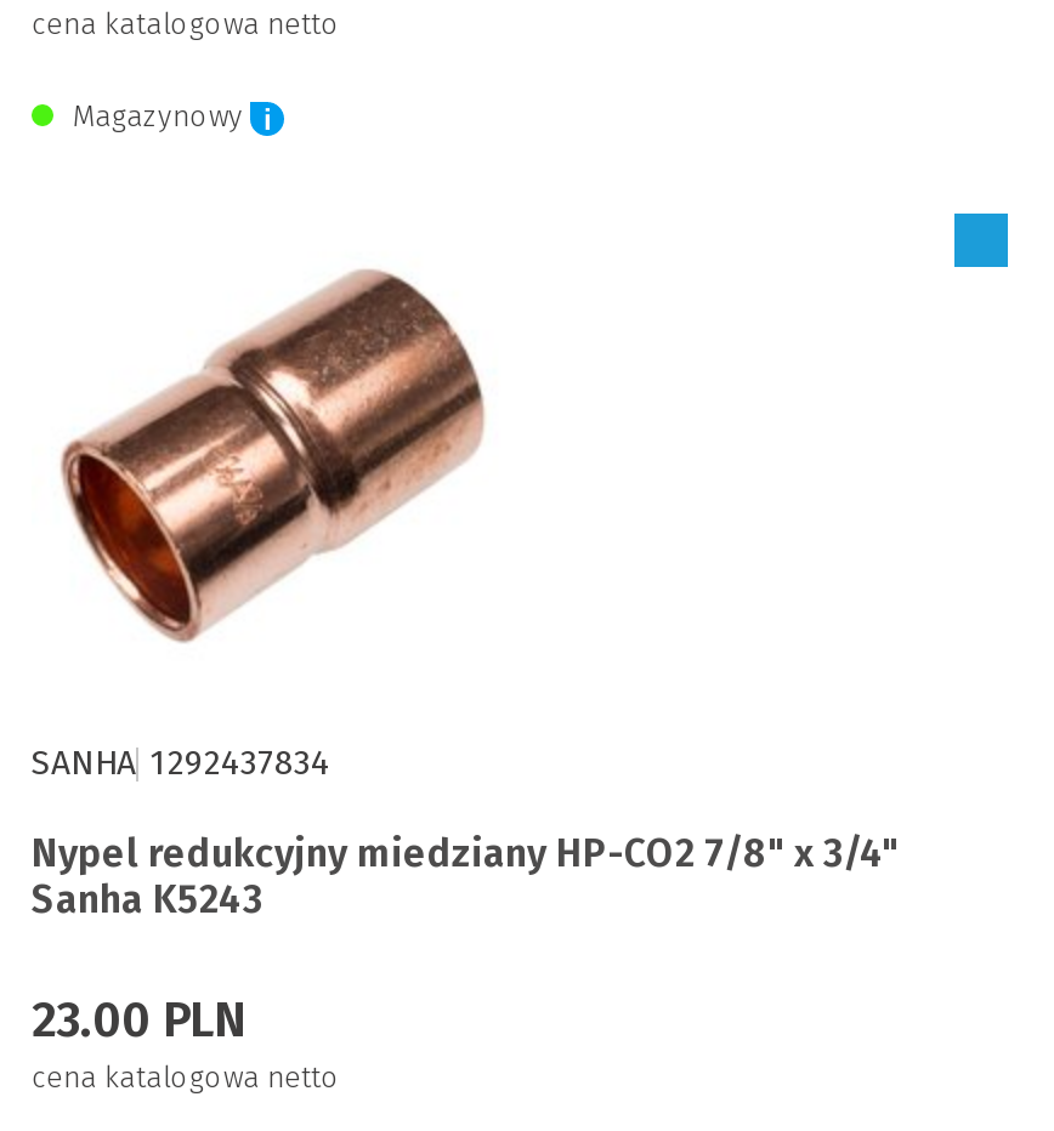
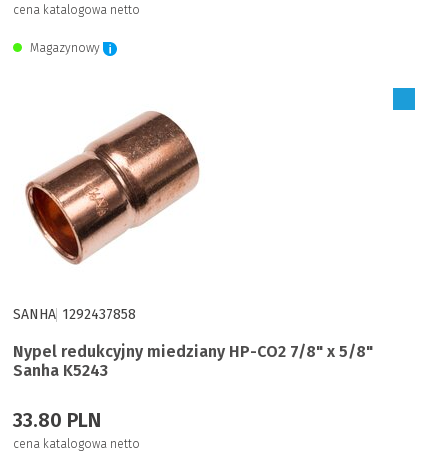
[32,744,330,785] SANHA 1292437834 -> [13,306,136,323] SANHA 1292437858
[32,831,899,877] Nypel redukcyjny miedziany HP-CO2 7/8" x 3/4" -> [13,342,373,361] Nypel redukcyjny miedziany HP-CO2 7/8" x 5/8"
[32,991,245,1050] 23.00 PLN -> [13,408,101,432] 33.80 PLN

